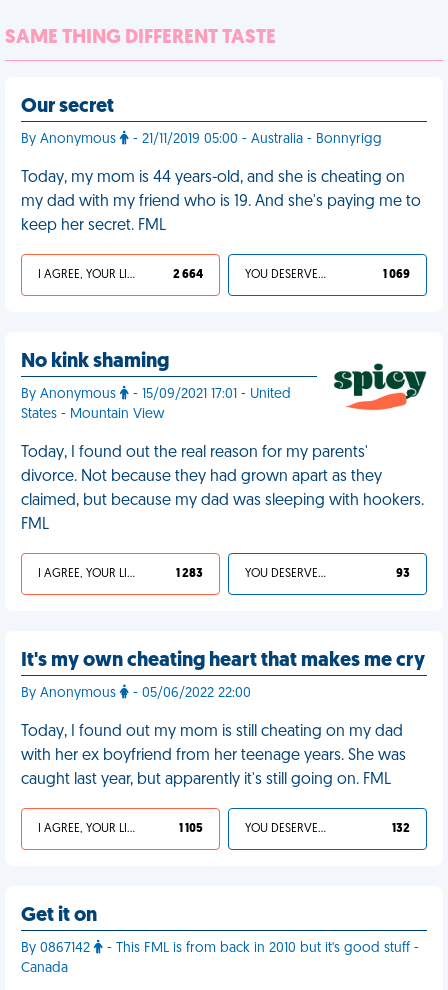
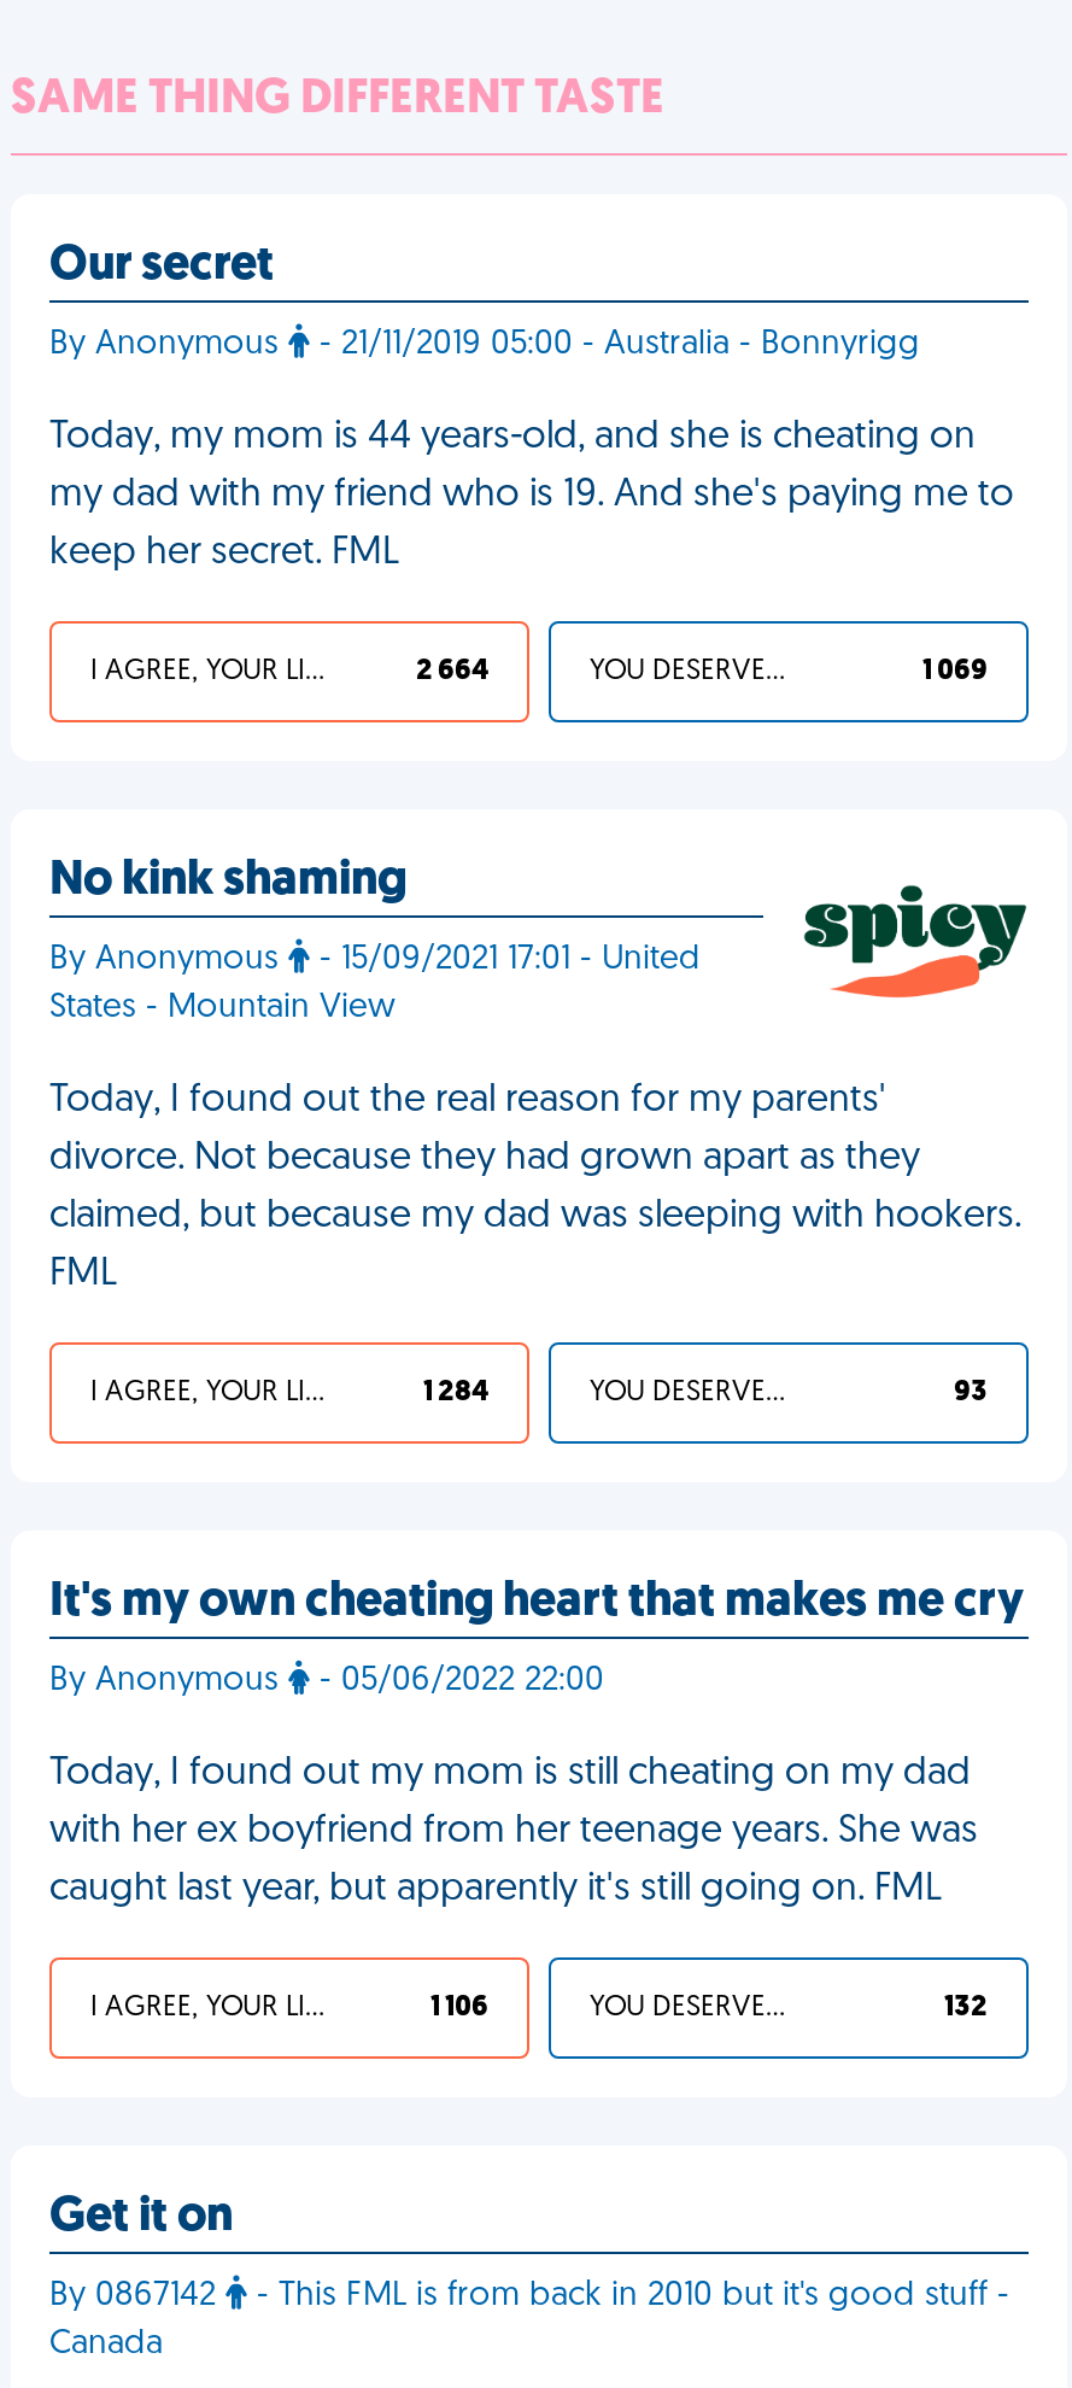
[176,568,203,580] 1 283 -> [423,1379,488,1407] 1 284
[179,823,203,835] 1 105 -> [430,1994,488,2023] 1 106

